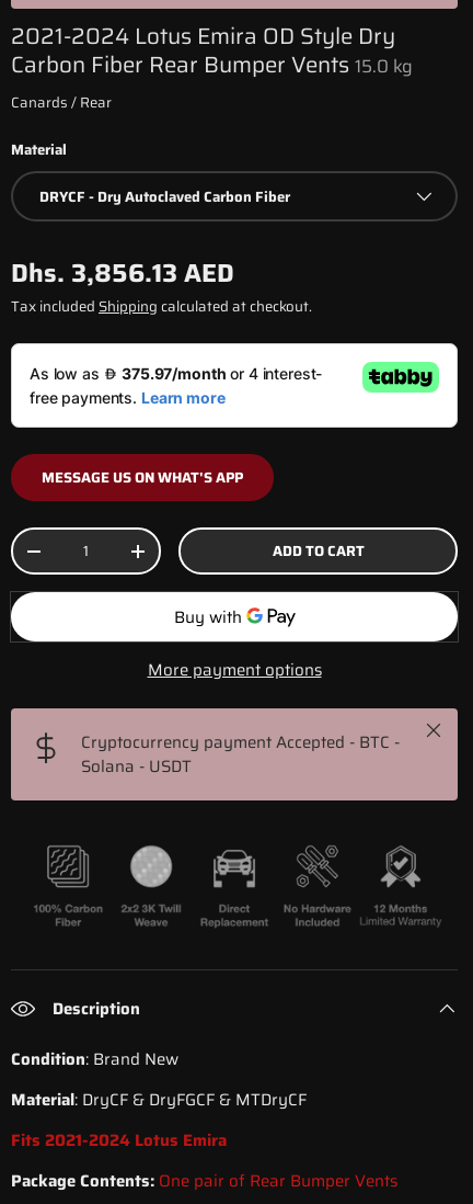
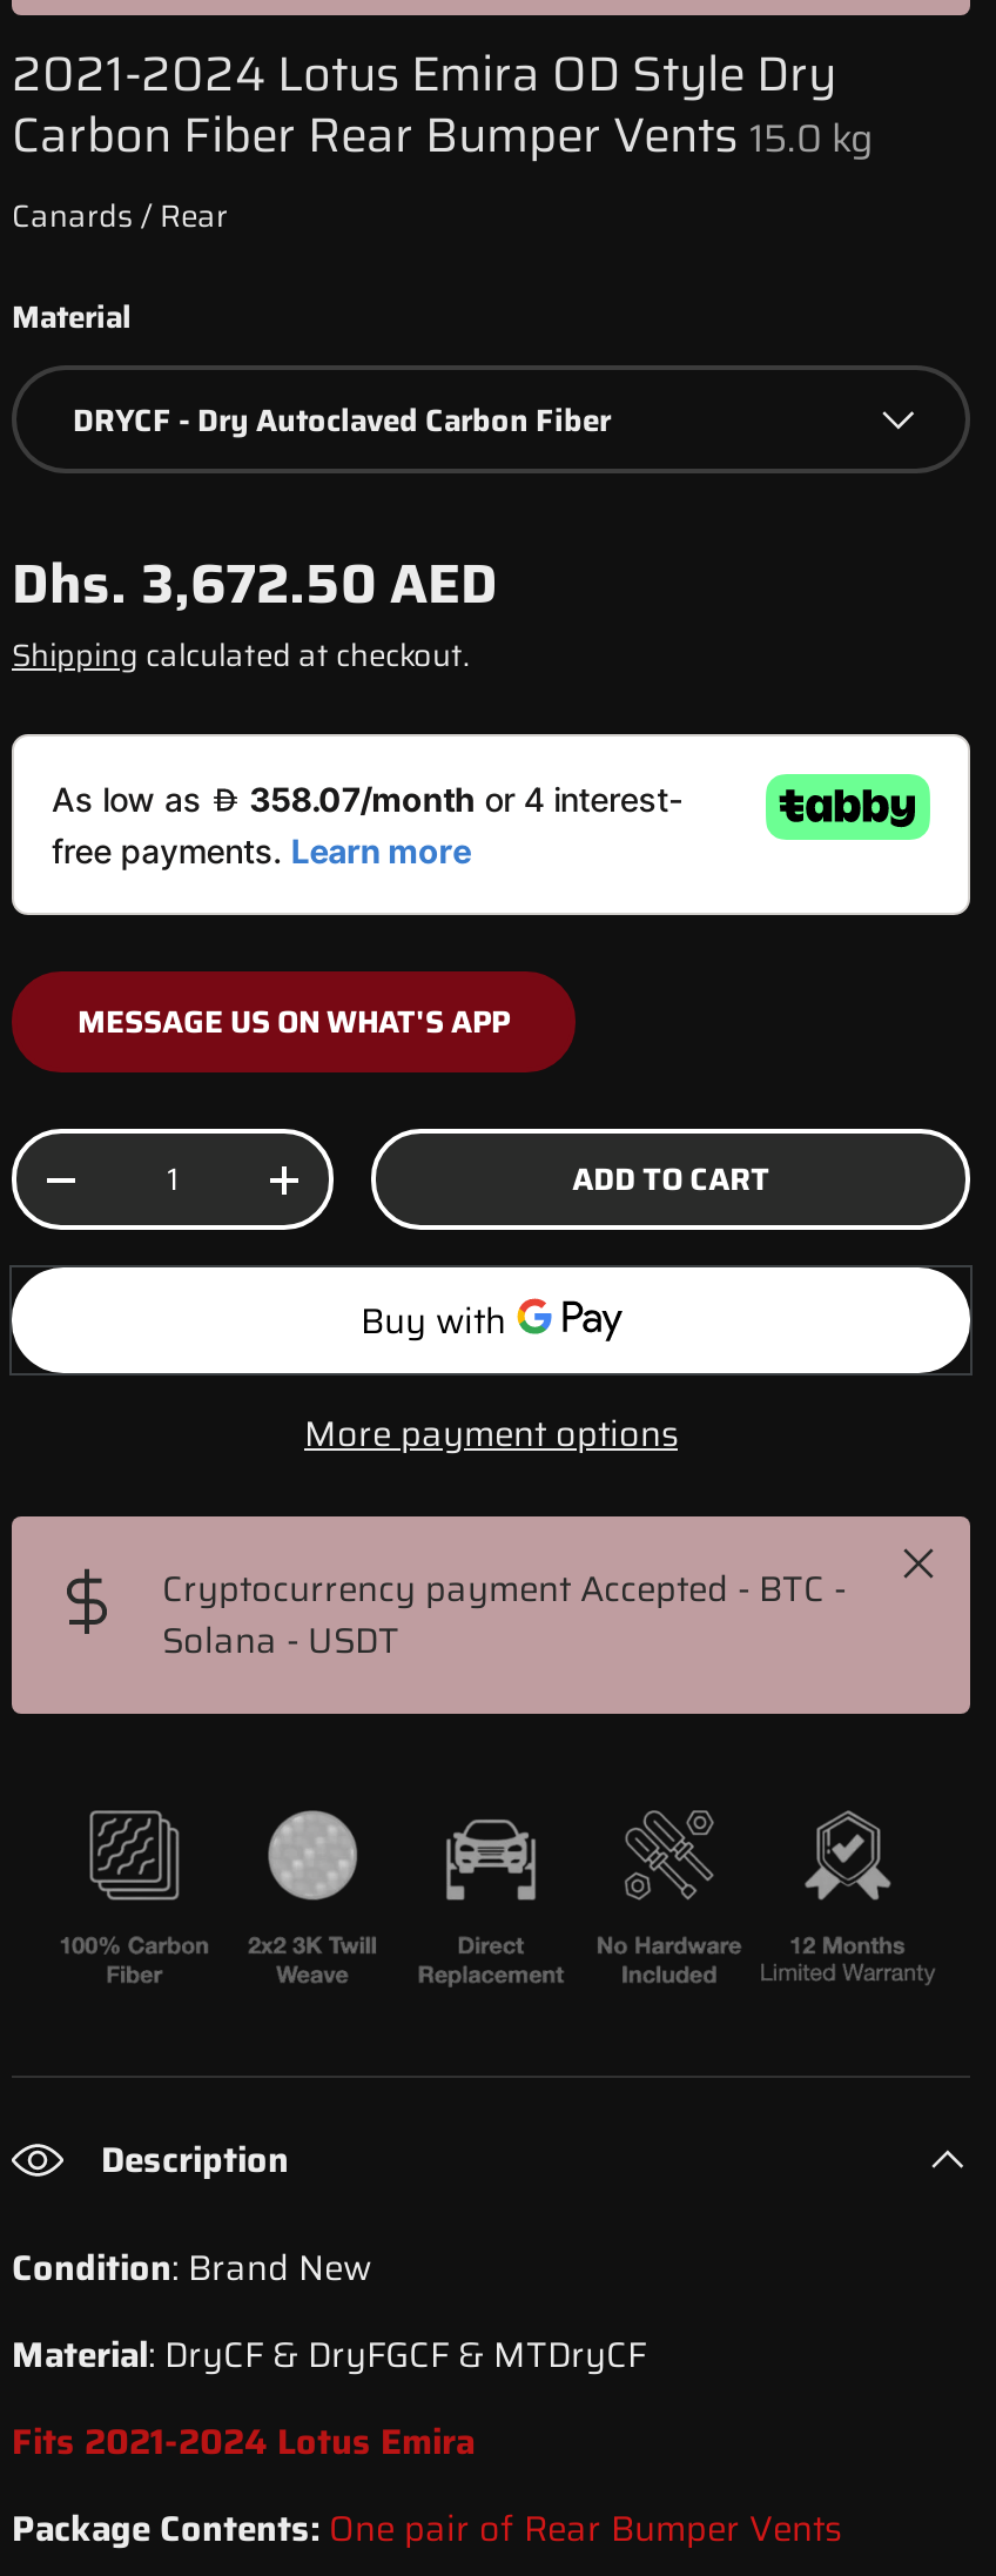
[11,254,312,318] Dhs. 3,856.13 AED | Tax included Shipping calculated at checkout. -> [12,541,498,680] Dhs. 3,672.50 AED | Shipping calculated at checkout.

